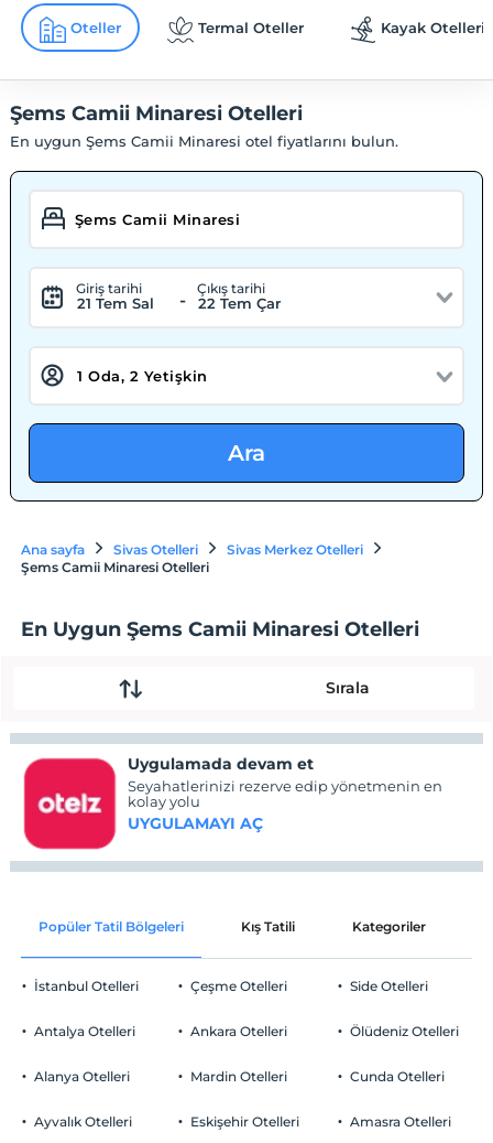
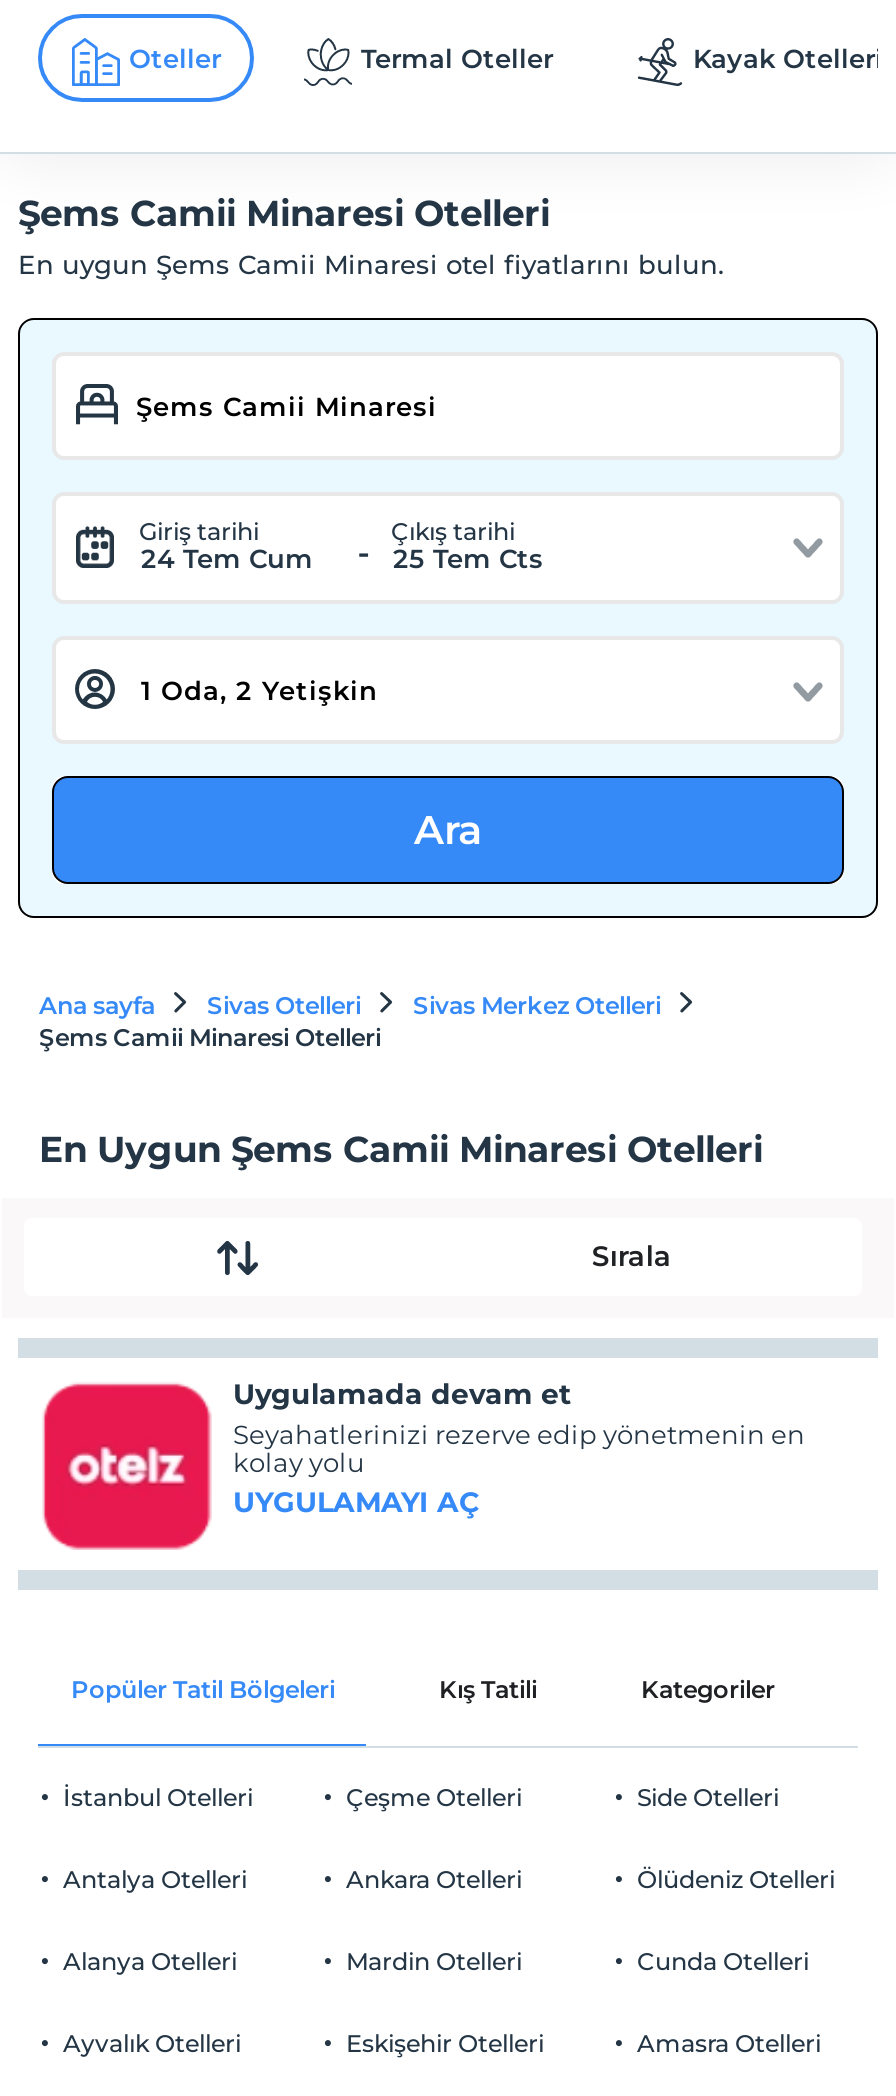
[78,294,155,312] 21 Tem Sal -> [141,542,313,574] 24 Tem Cum
[199,294,281,312] 22 Tem Çar -> [393,542,543,574] 25 Tem Cts

